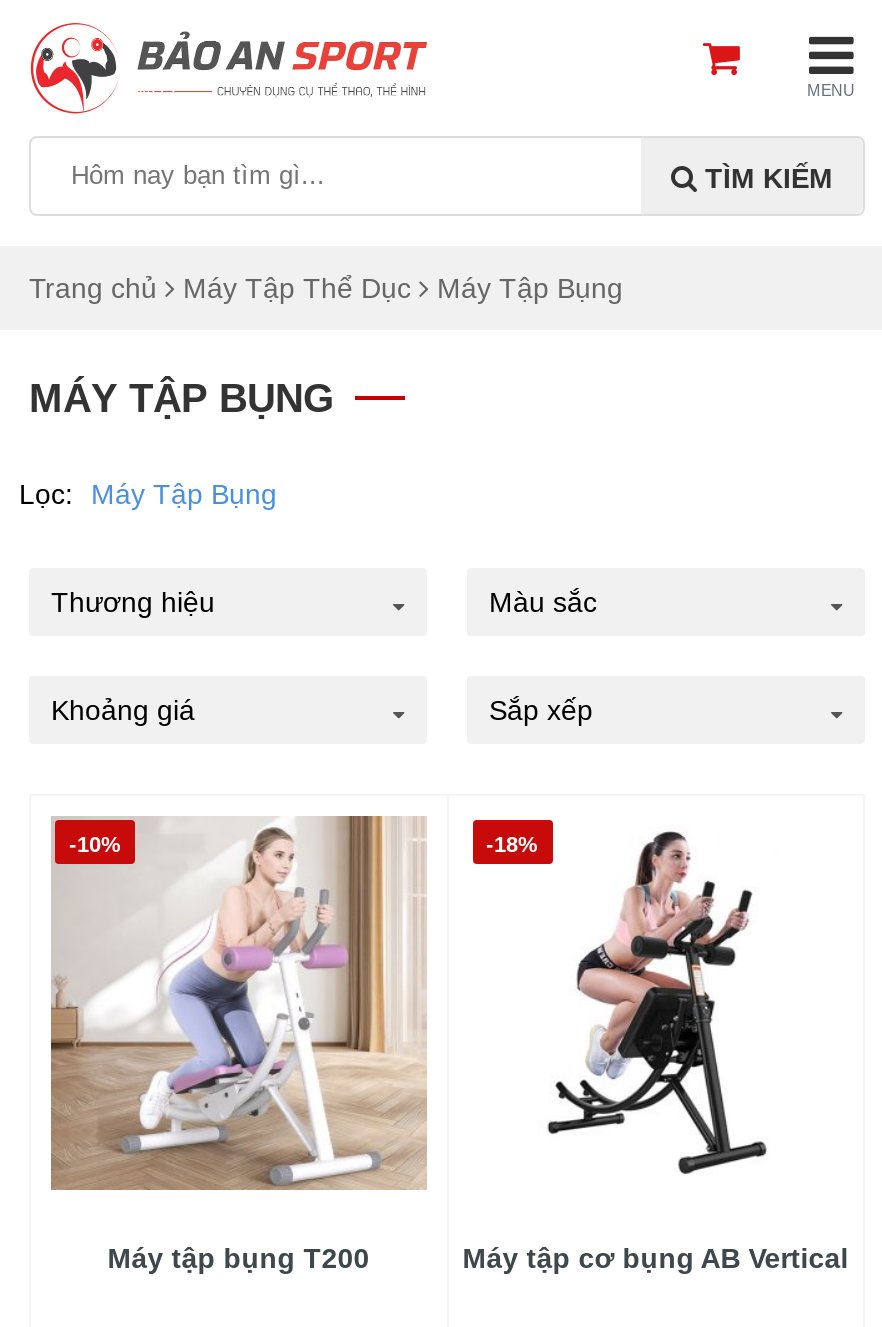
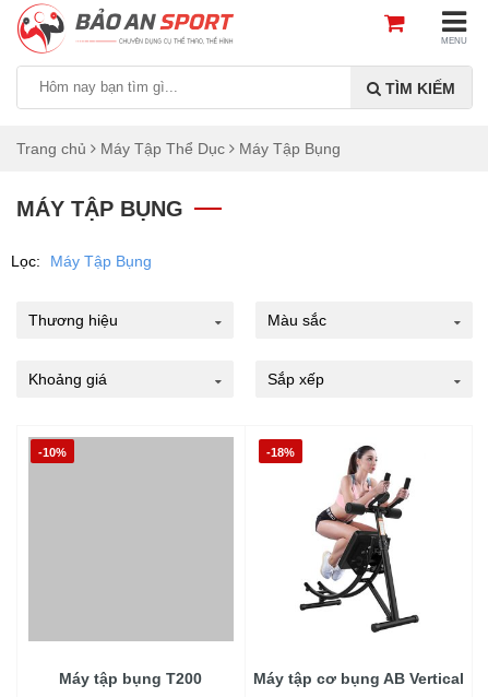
[51,816,425,1190] [image] -> none

